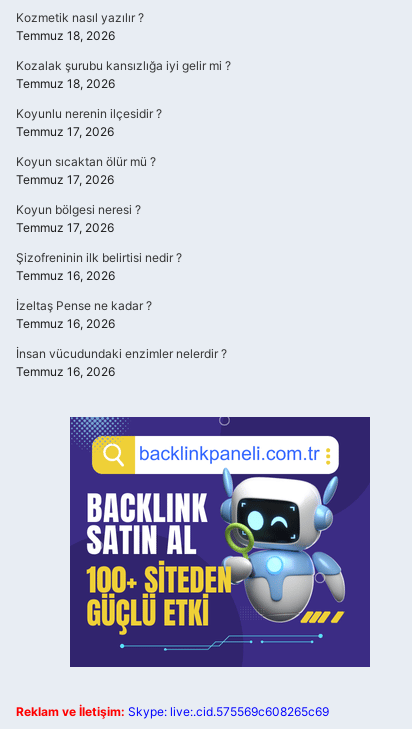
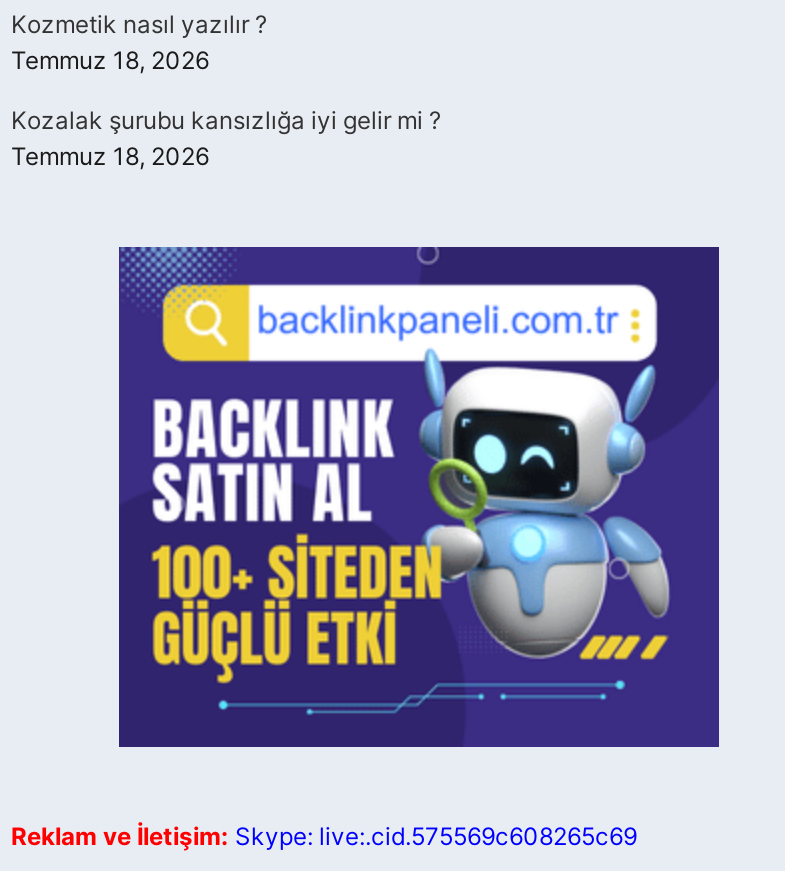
[16,106,227,379] Koyunlu nerenin ilçesidir ? | Temmuz 17, 2026 | Koyun sıcaktan ölür mü ? | Temmuz 17, 2026 | Koyun bölgesi neresi ? | Temmuz 17, 2026 | Şizofreninin ilk belirtisi nedir ? | Temmuz 16, 2026 | İzeltaş Pense ne kadar ? | Temmuz 16, 2026 | İnsan vücudundaki enzimler nelerdir ? | Temmuz 16, 2026 -> none

